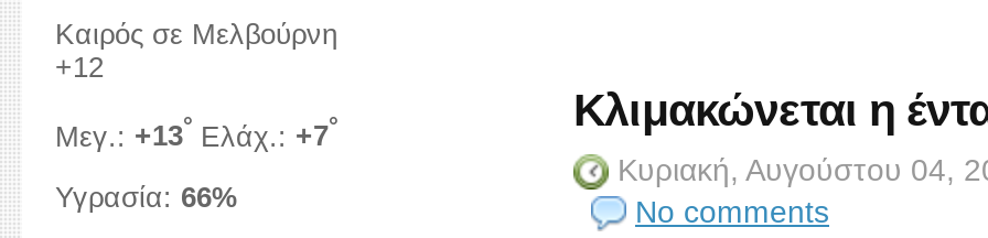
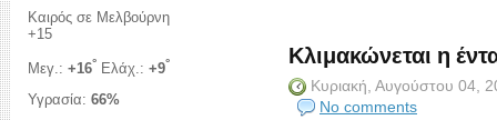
[55,51,104,84] +12 -> [28,26,52,42] +15
[55,112,337,153] Μεγ.: +13 ° Ελάχ.: +7° -> [28,57,170,77] Μεγ.: +16 ° Ελάχ.: +9°

